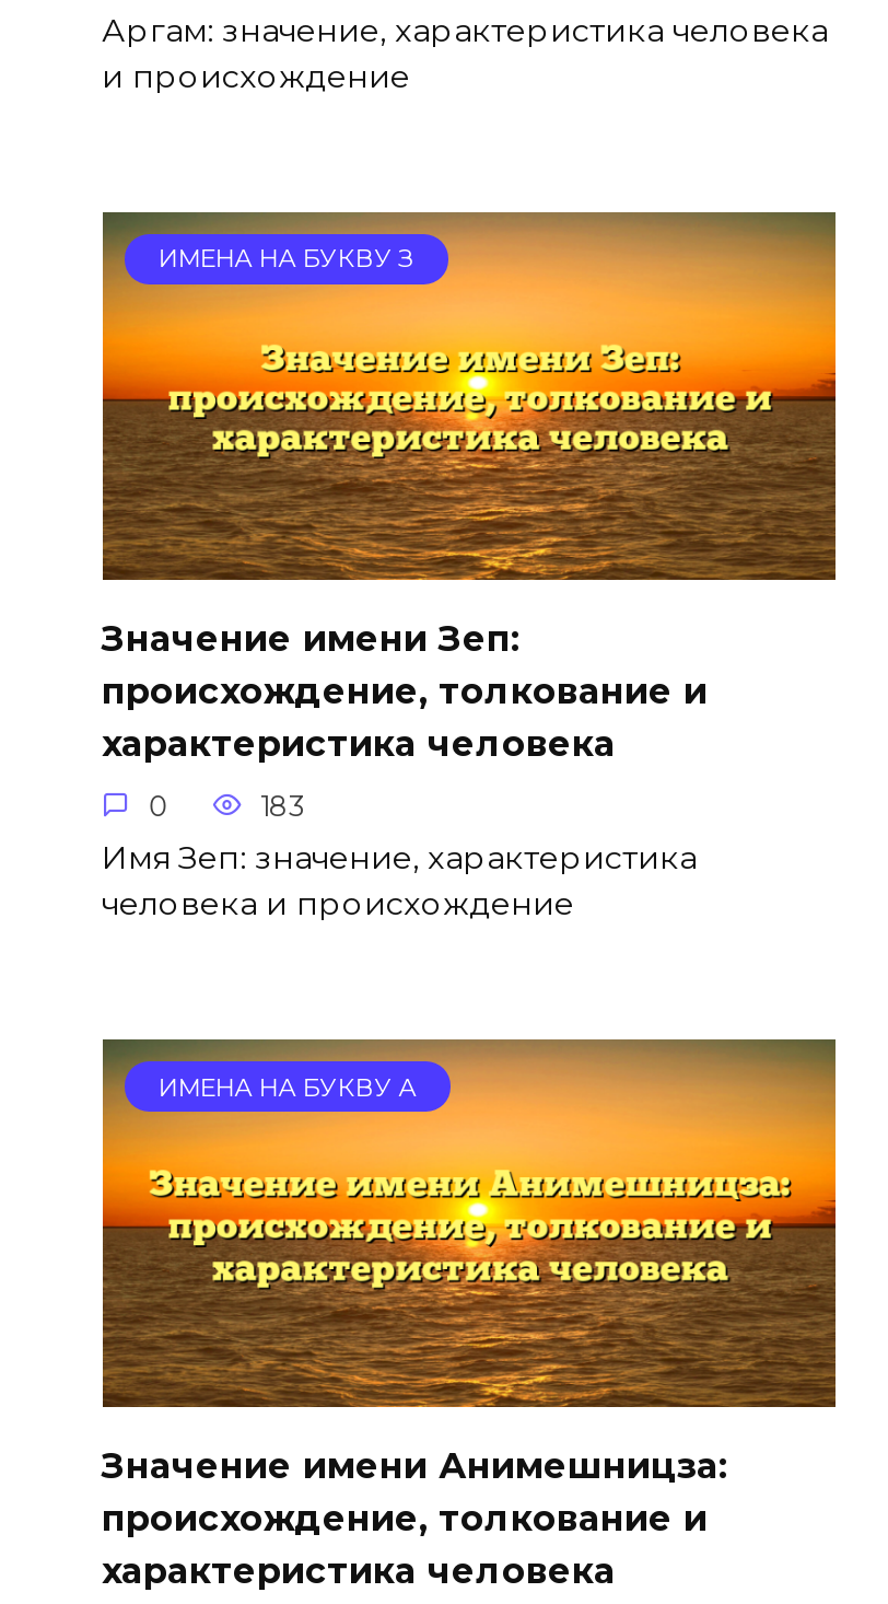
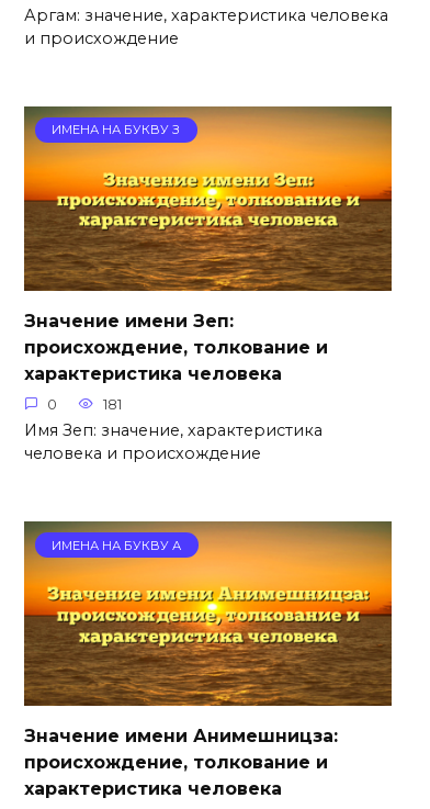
[260,790,306,823] 183 -> [103,396,122,413] 181

